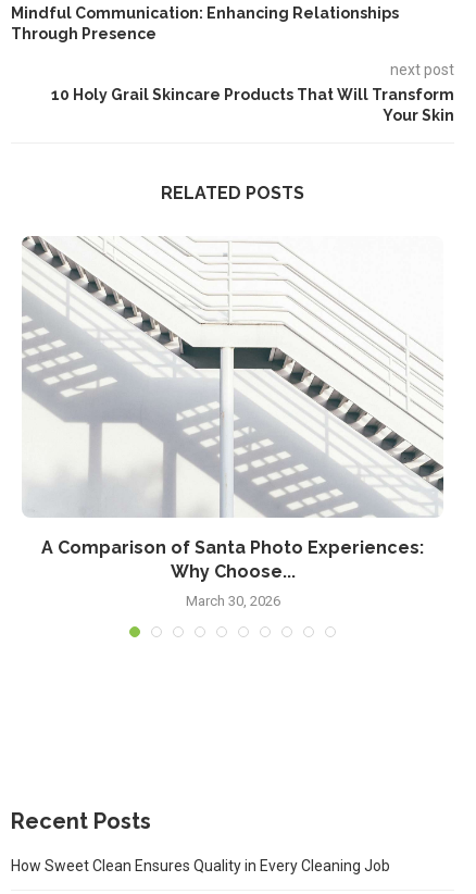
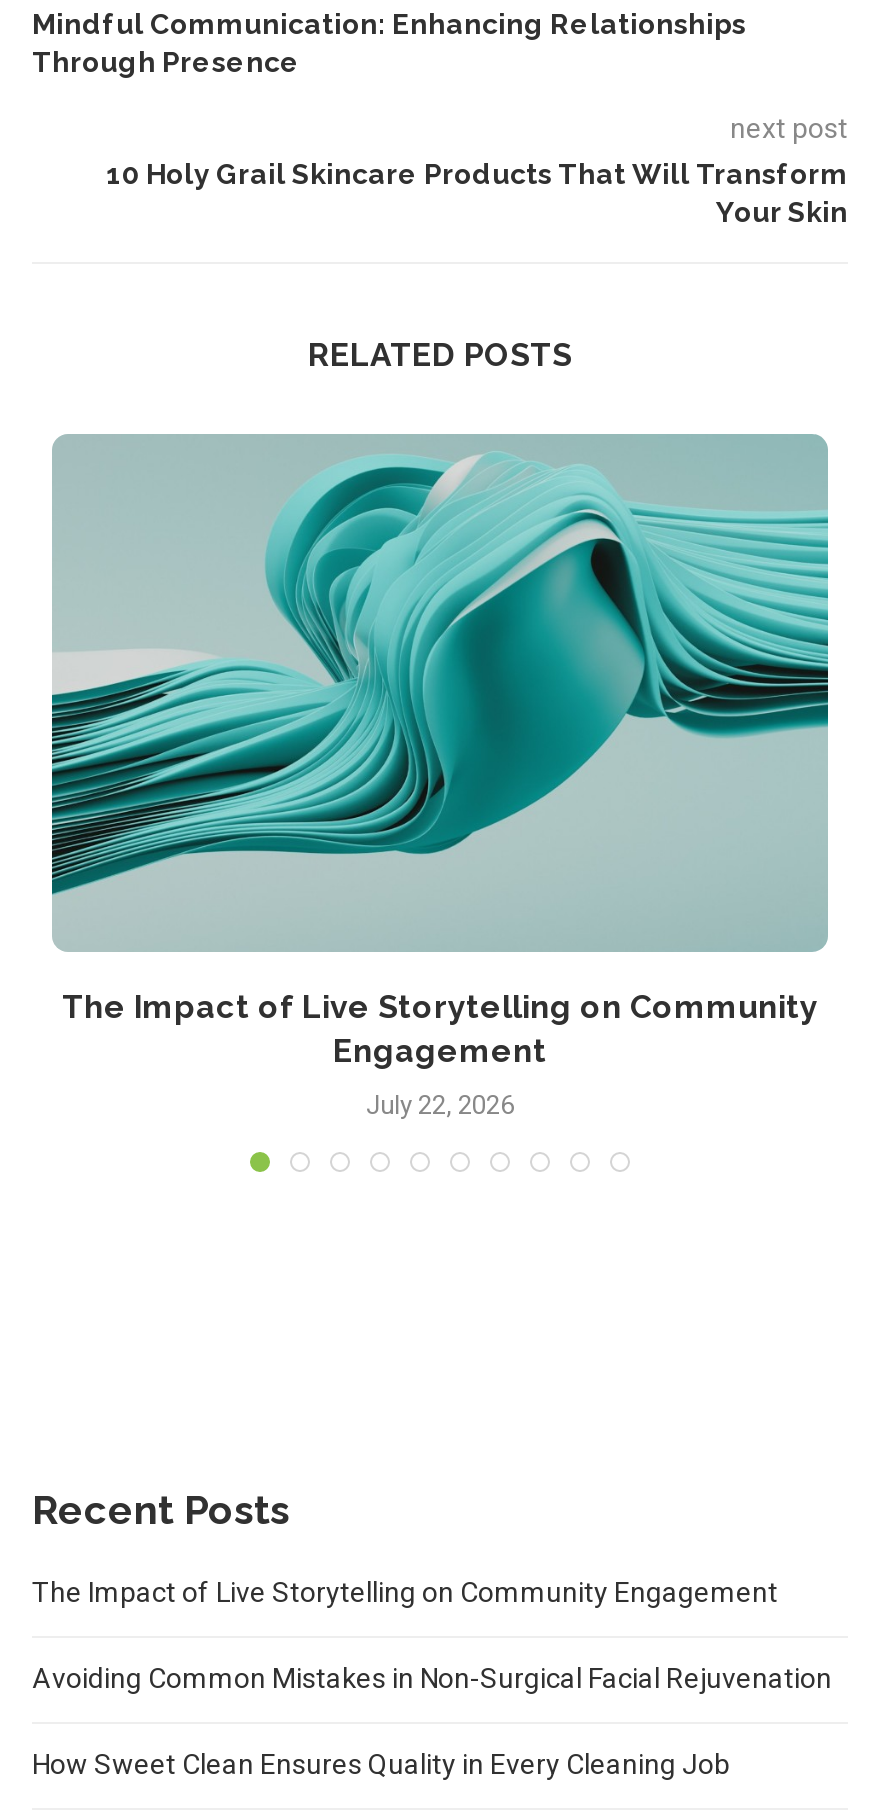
[22,236,444,581] [image] | A Comparison of Santa Photo Experiences: | Why Choose... -> [50,432,830,1069] [image] | The Impact of Live Storytelling on Community | Engagement
[185,592,280,609] March 30, 2026 -> [366,1089,514,1119] July 22, 2026
none -> [32,1575,832,1693] The Impact of Live Storytelling on Community Engagement | Avoiding Common Mistakes in Non-Surgical Facial Rejuvenation

